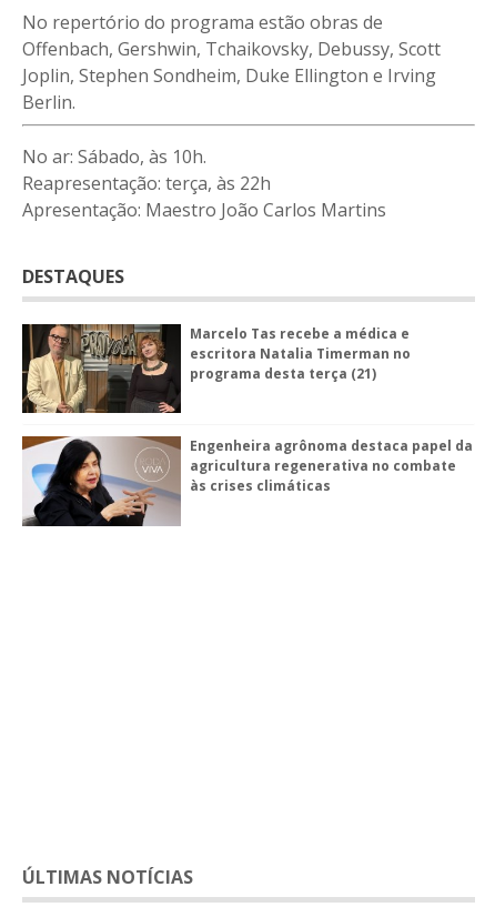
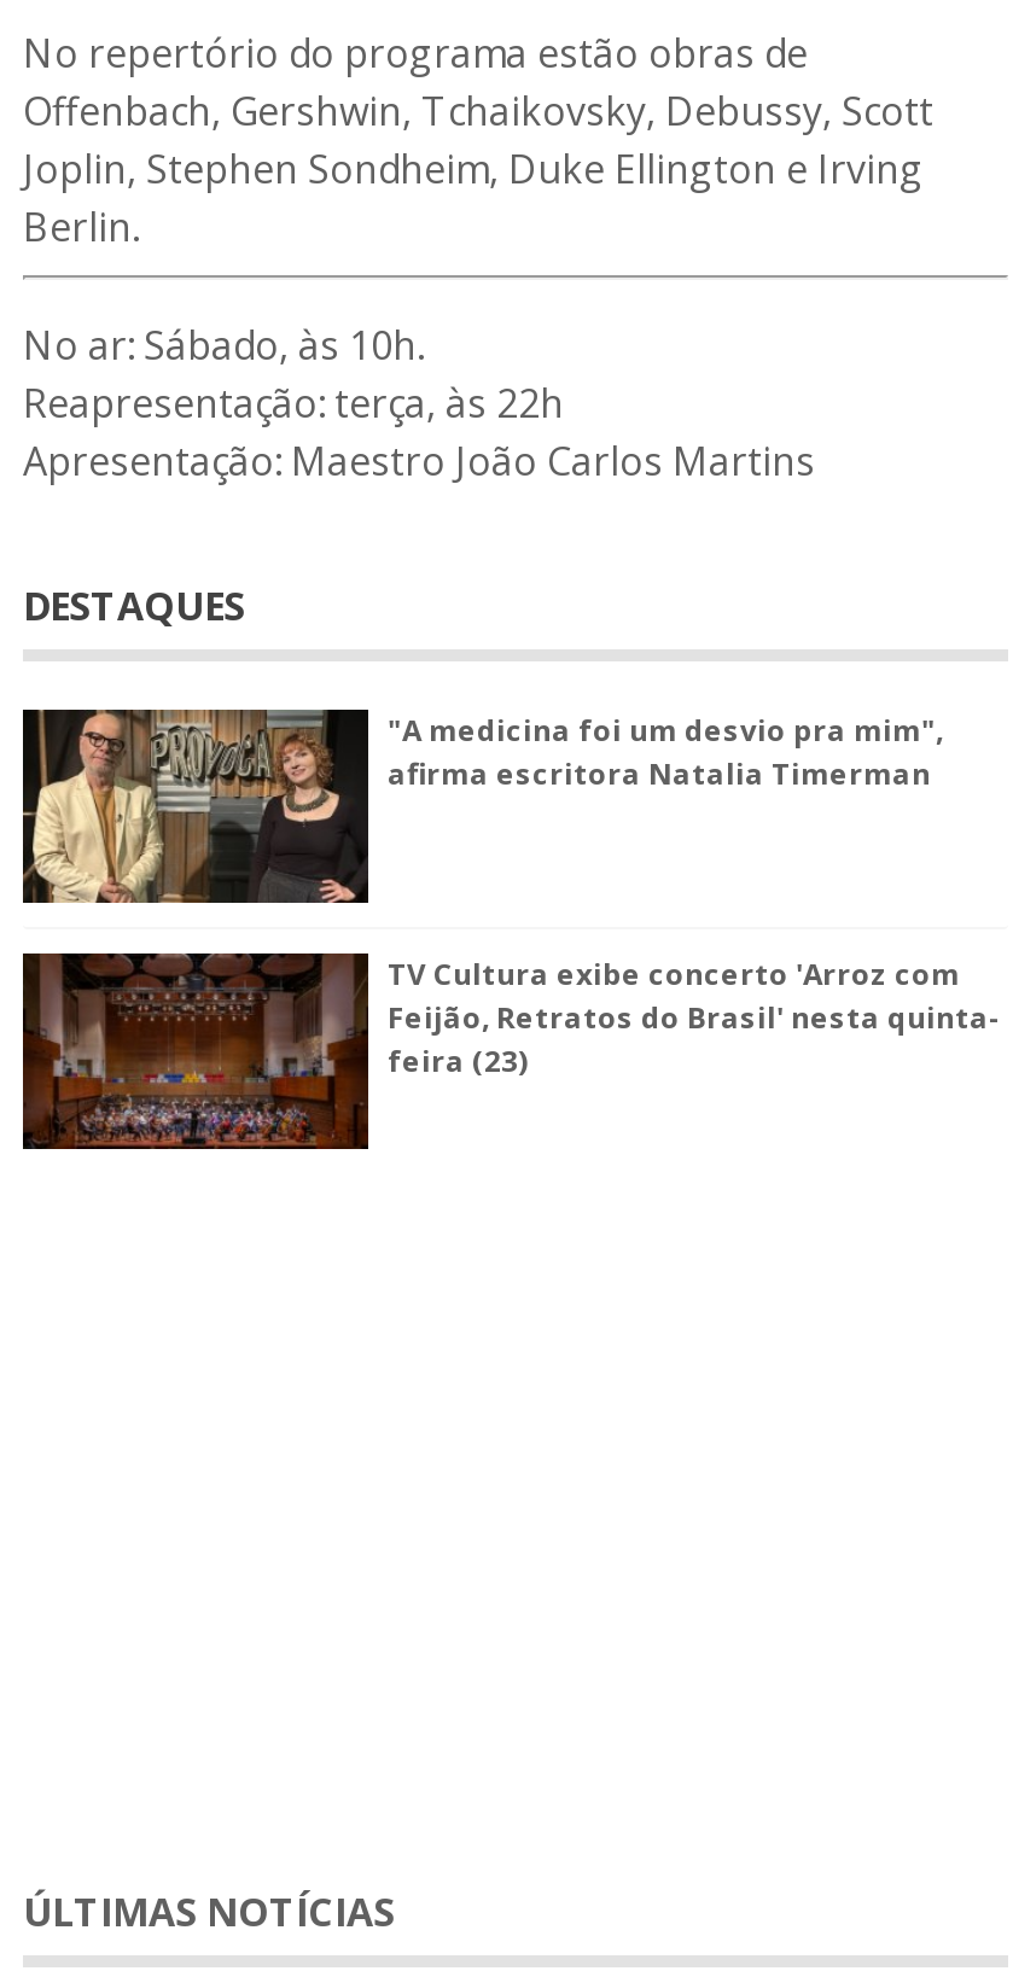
[190,324,411,383] Marcelo Tas recebe a médica e | escritora Natalia Timerman no | programa desta terça (21) -> [388,709,943,794] "A medicina foi um desvio pra mim", | afirma escritora Natalia Timerman
[21,435,473,527] [image] | Engenheira agrônoma destaca papel da | agricultura regenerativa no combate | às crises climáticas -> [21,951,1001,1151] [image] | TV Cultura exibe concerto 'Arroz com | Feijão, Retratos do Brasil' nesta quinta- | feira (23)

